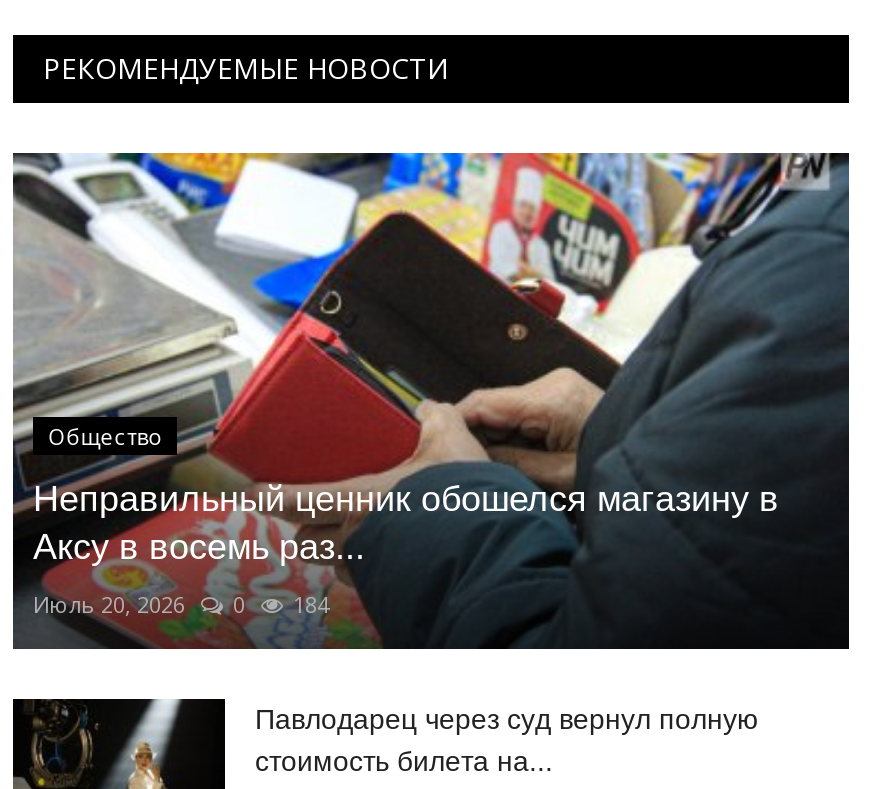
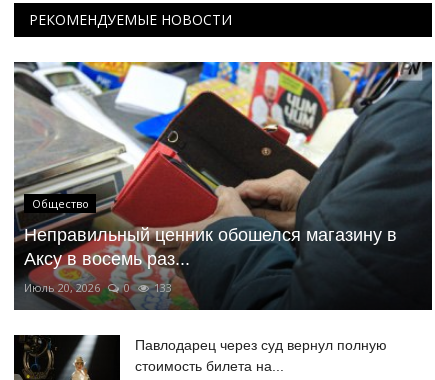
[33,590,329,620] Июль 20, 2026 0 184 -> [24,280,172,295] Июль 20, 2026 0 133

